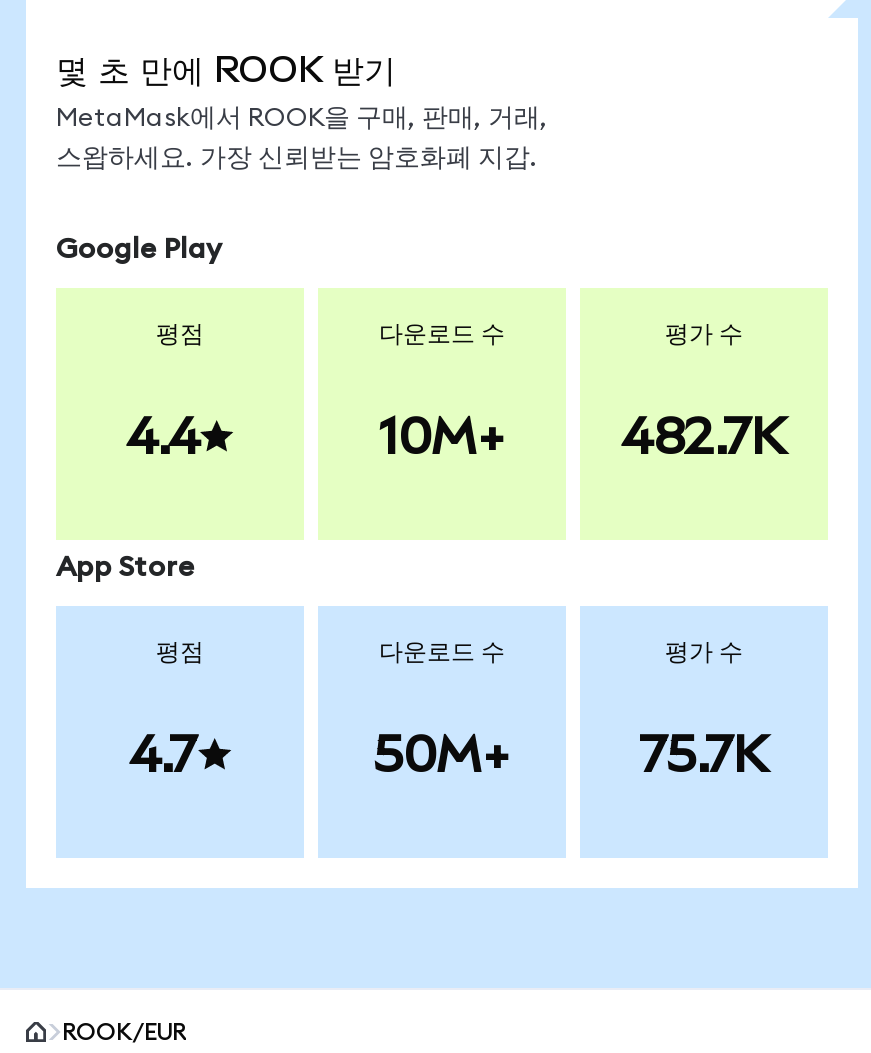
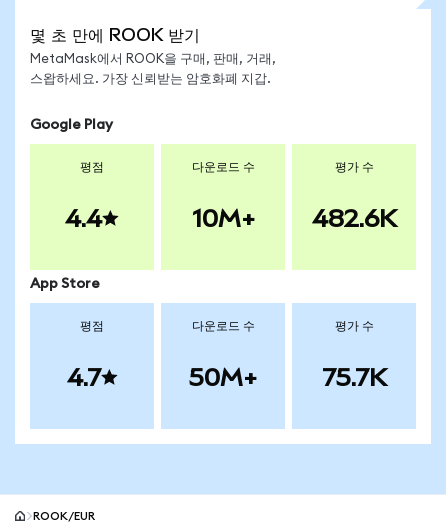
[621,408,787,464] 482.7K -> [311,204,396,232] 482.6K

